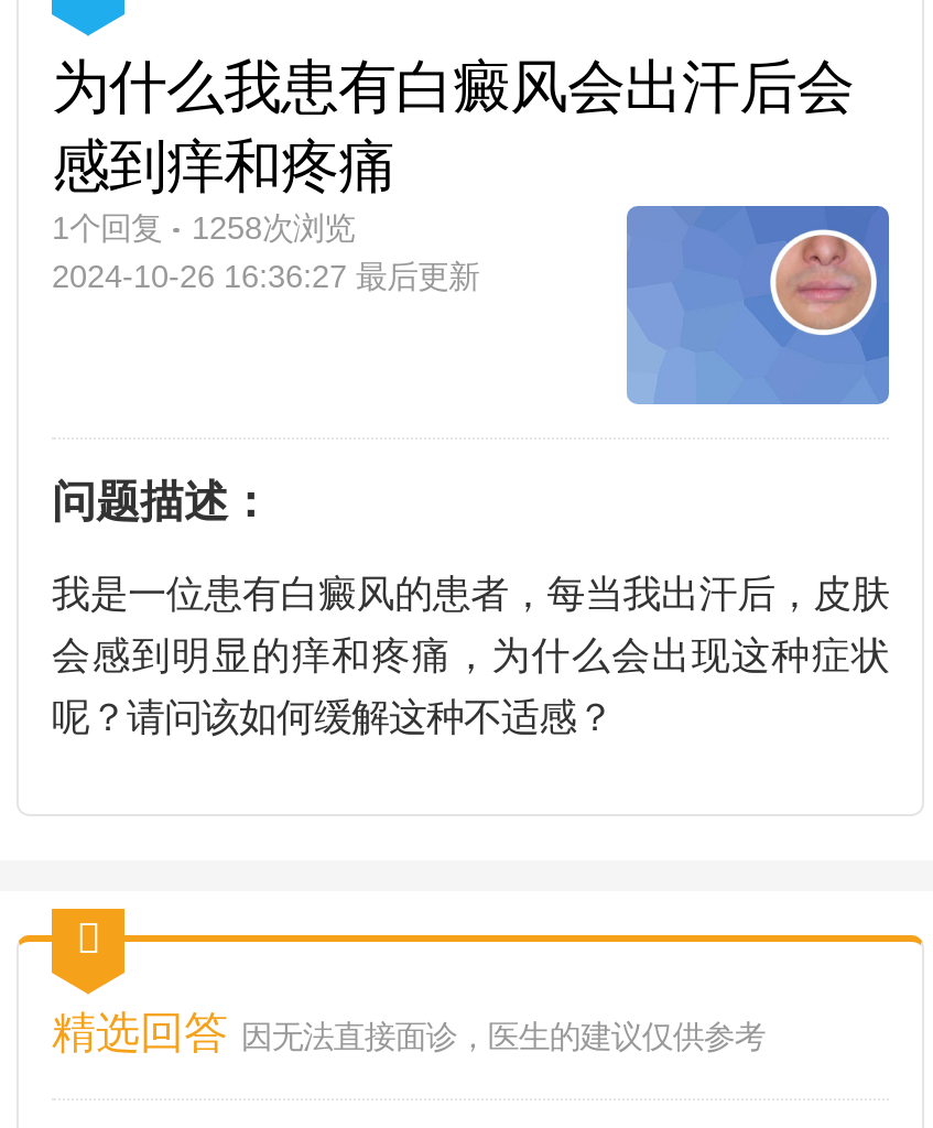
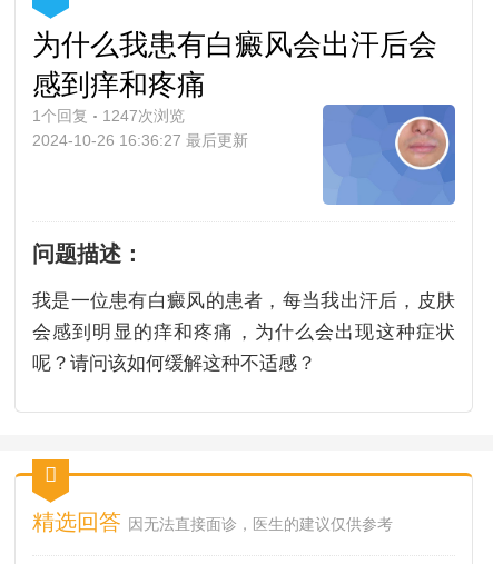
[52,210,355,245] 1个回复 1258次浏览 -> [32,106,185,124] 1个回复 1247次浏览

